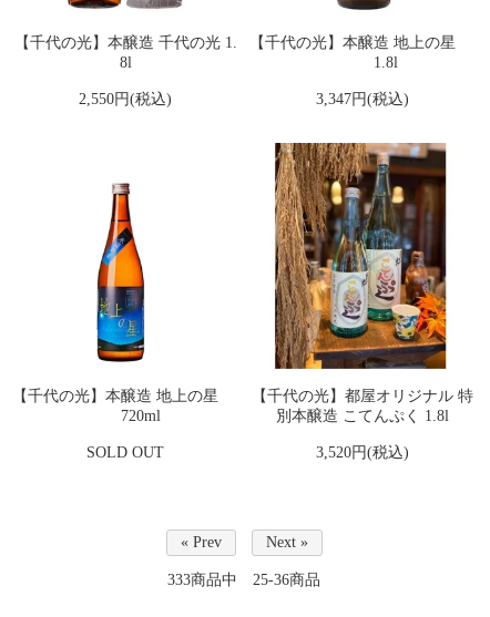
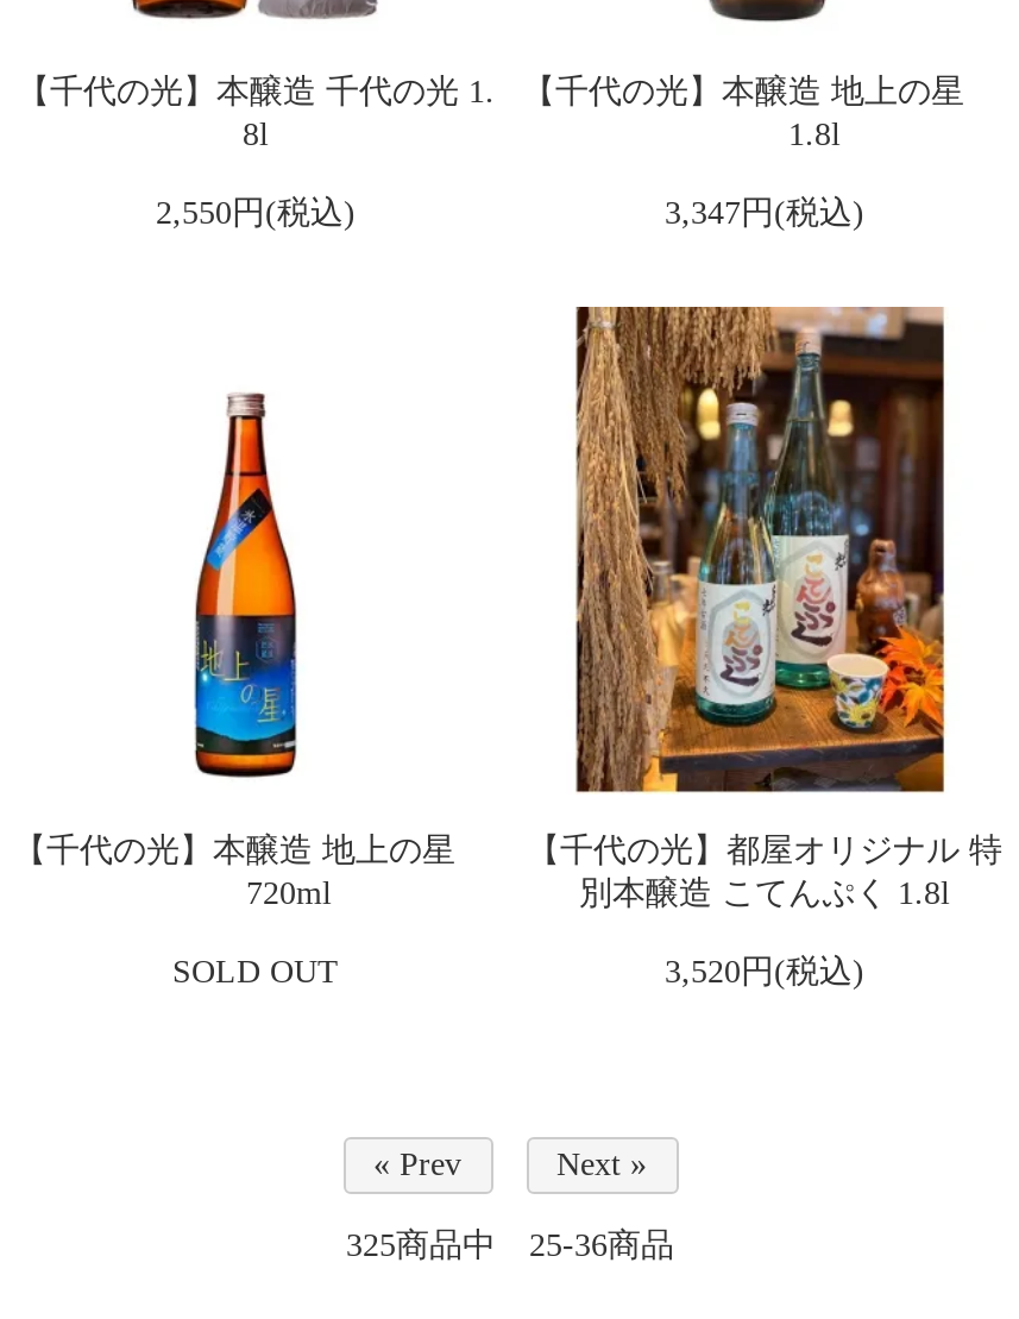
[167,572,320,588] 333商品中 25-36商品 -> [346,1227,674,1263] 325商品中 25-36商品

